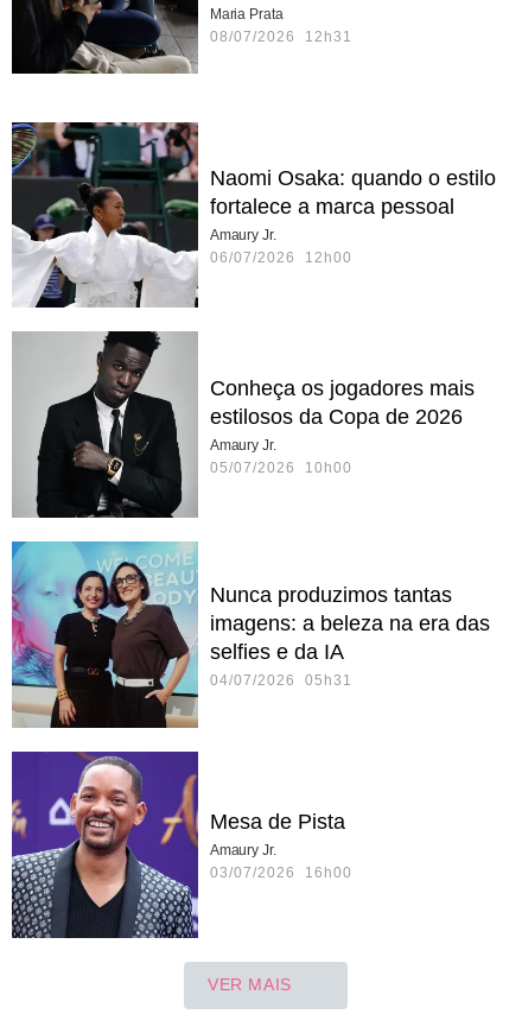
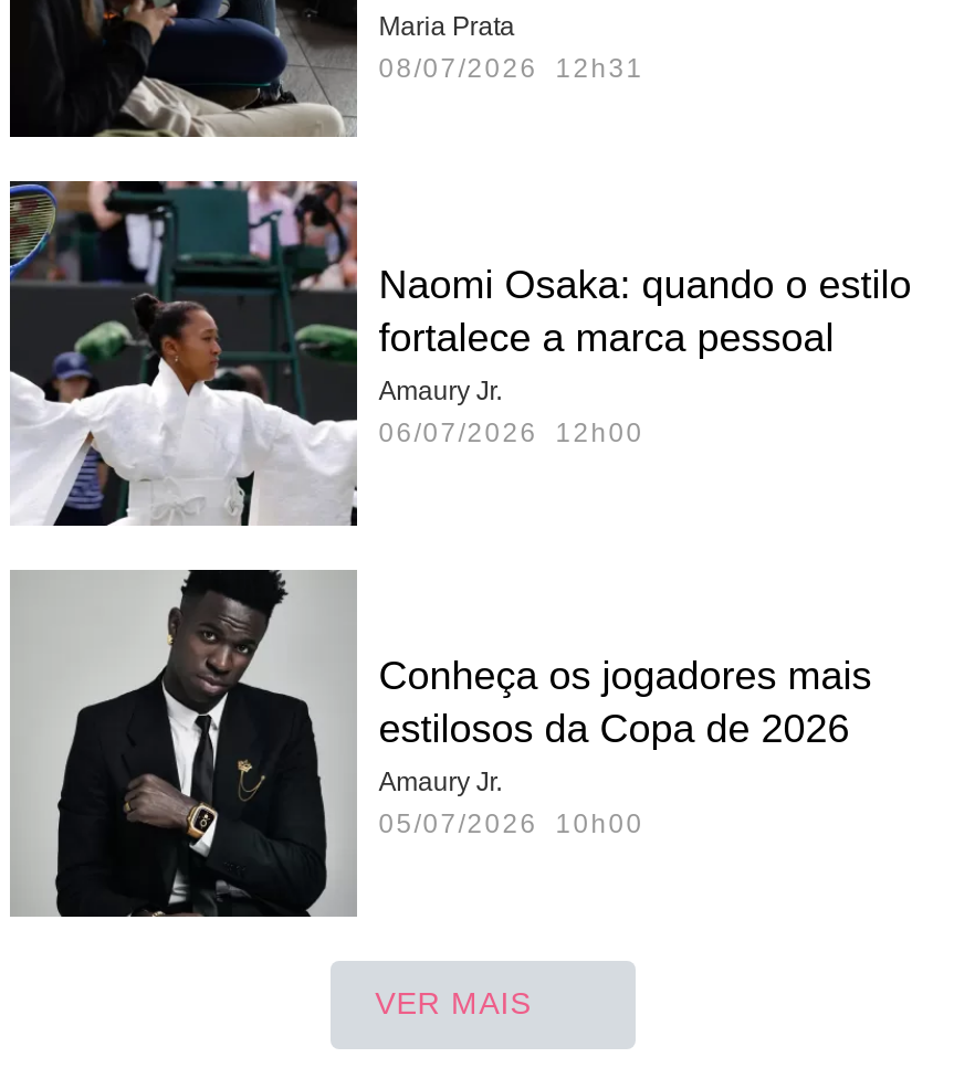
[11,540,490,729] [image] | Nunca produzimos tantas | imagens: a beleza na era das | selfies e da IA | 04/07/2026 05h31 -> none
[12,750,352,939] [image] | Mesa de Pista | Amaury Jr. | 03/07/2026 16h00 -> none

